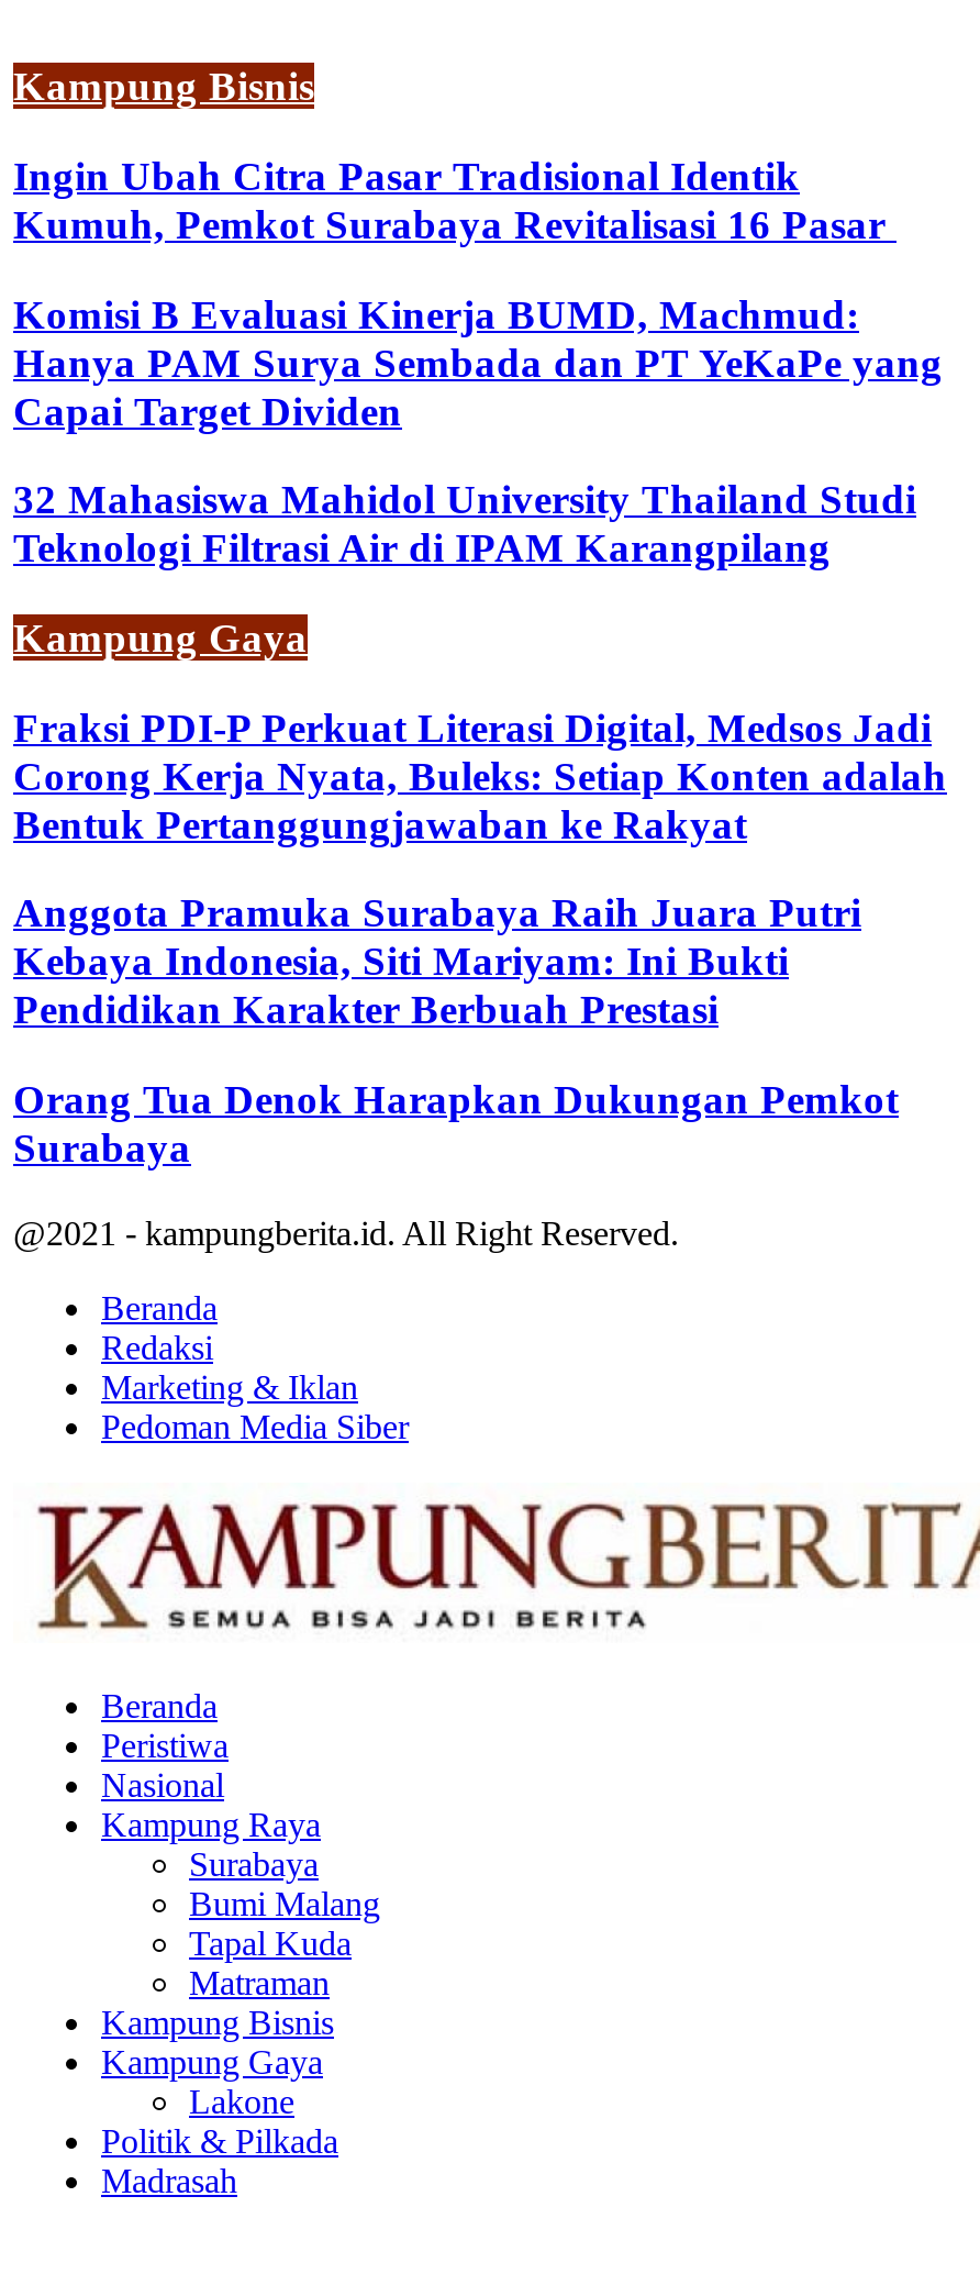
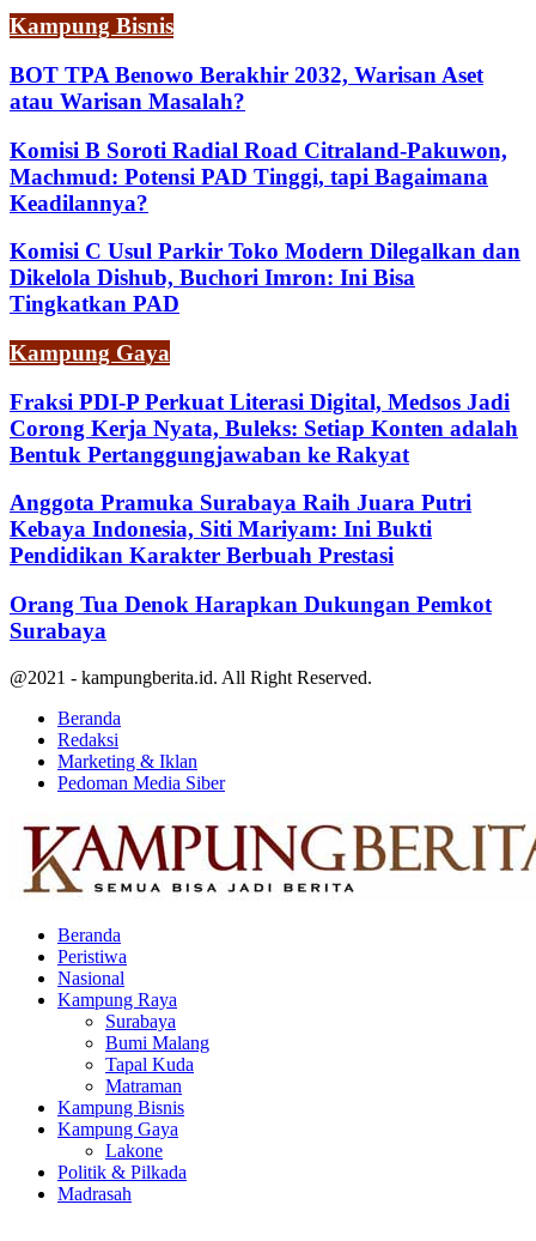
[13,152,897,247] Ingin Ubah Citra Pasar Tradisional Identik | Kumuh, Pemkot Surabaya Revitalisasi 16 Pasar -> [10,62,483,114] BOT TPA Benowo Berakhir 2032, Warisan Aset | atau Warisan Masalah?
[13,290,943,433] Komisi B Evaluasi Kinerja BUMD, Machmud: | Hanya PAM Surya Sembada dan PT YeKaPe yang | Capai Target Dividen -> [10,137,507,215] Komisi B Soroti Radial Road Citraland-Pakuwon, | Machmud: Potensi PAD Tinggi, tapi Bagaimana | Keadilannya?
[13,477,916,571] 32 Mahasiswa Mahidol University Thailand Studi | Teknologi Filtrasi Air di IPAM Karangpilang -> [10,239,520,317] Komisi C Usul Parkir Toko Modern Dilegalkan dan | Dikelola Dishub, Buchori Imron: Ini Bisa | Tingkatkan PAD

